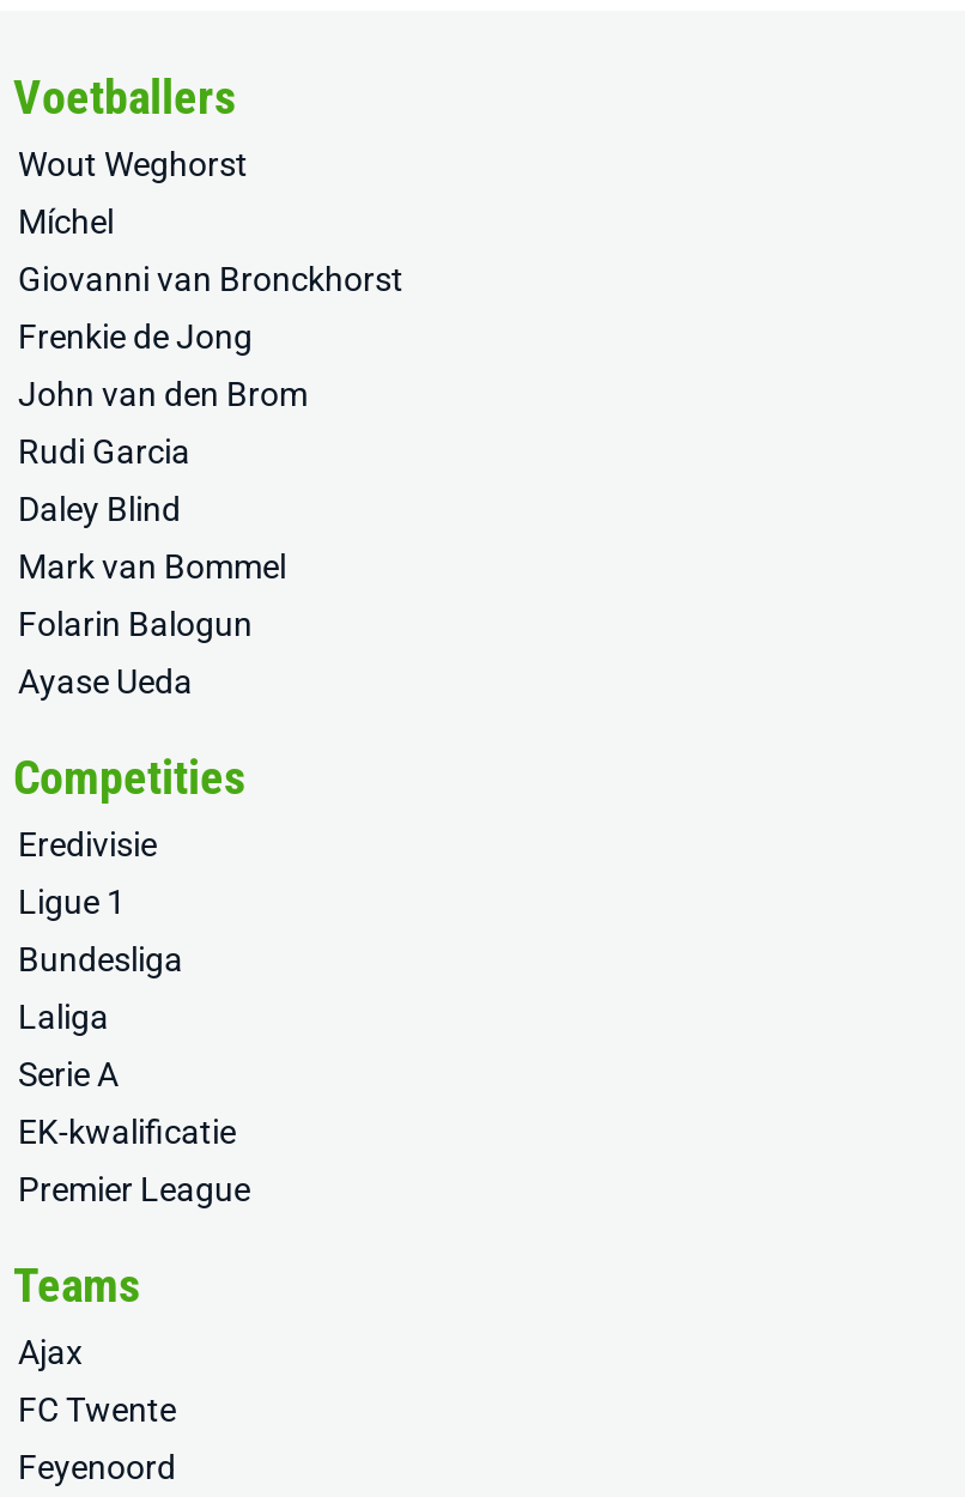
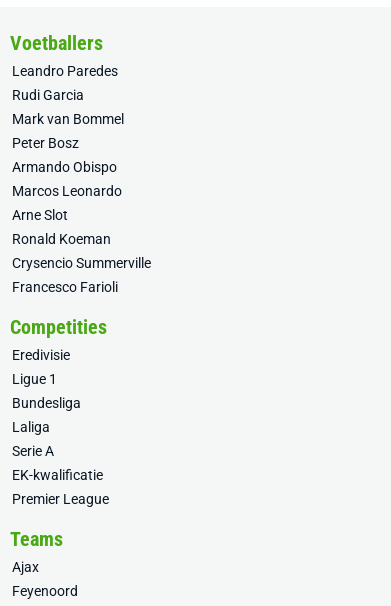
[18,146,403,414] Wout Weghorst | Míchel | Giovanni van Bronckhorst | Frenkie de Jong | John van den Brom -> [12,63,118,79] Leandro Paredes
moved [18,433,190,471] -> [12,87,84,103]: Rudi Garcia
[18,491,181,529] Daley Blind -> none
moved [18,548,286,586] -> [12,111,124,127]: Mark van Bommel
[18,606,253,701] Folarin Balogun | Ayase Ueda -> [12,135,151,295] Peter Bosz | Armando Obispo | Marcos Leonardo | Arne Slot | Ronald Koeman | Crysencio Summerville | Francesco Farioli
[18,1391,176,1429] FC Twente -> none

